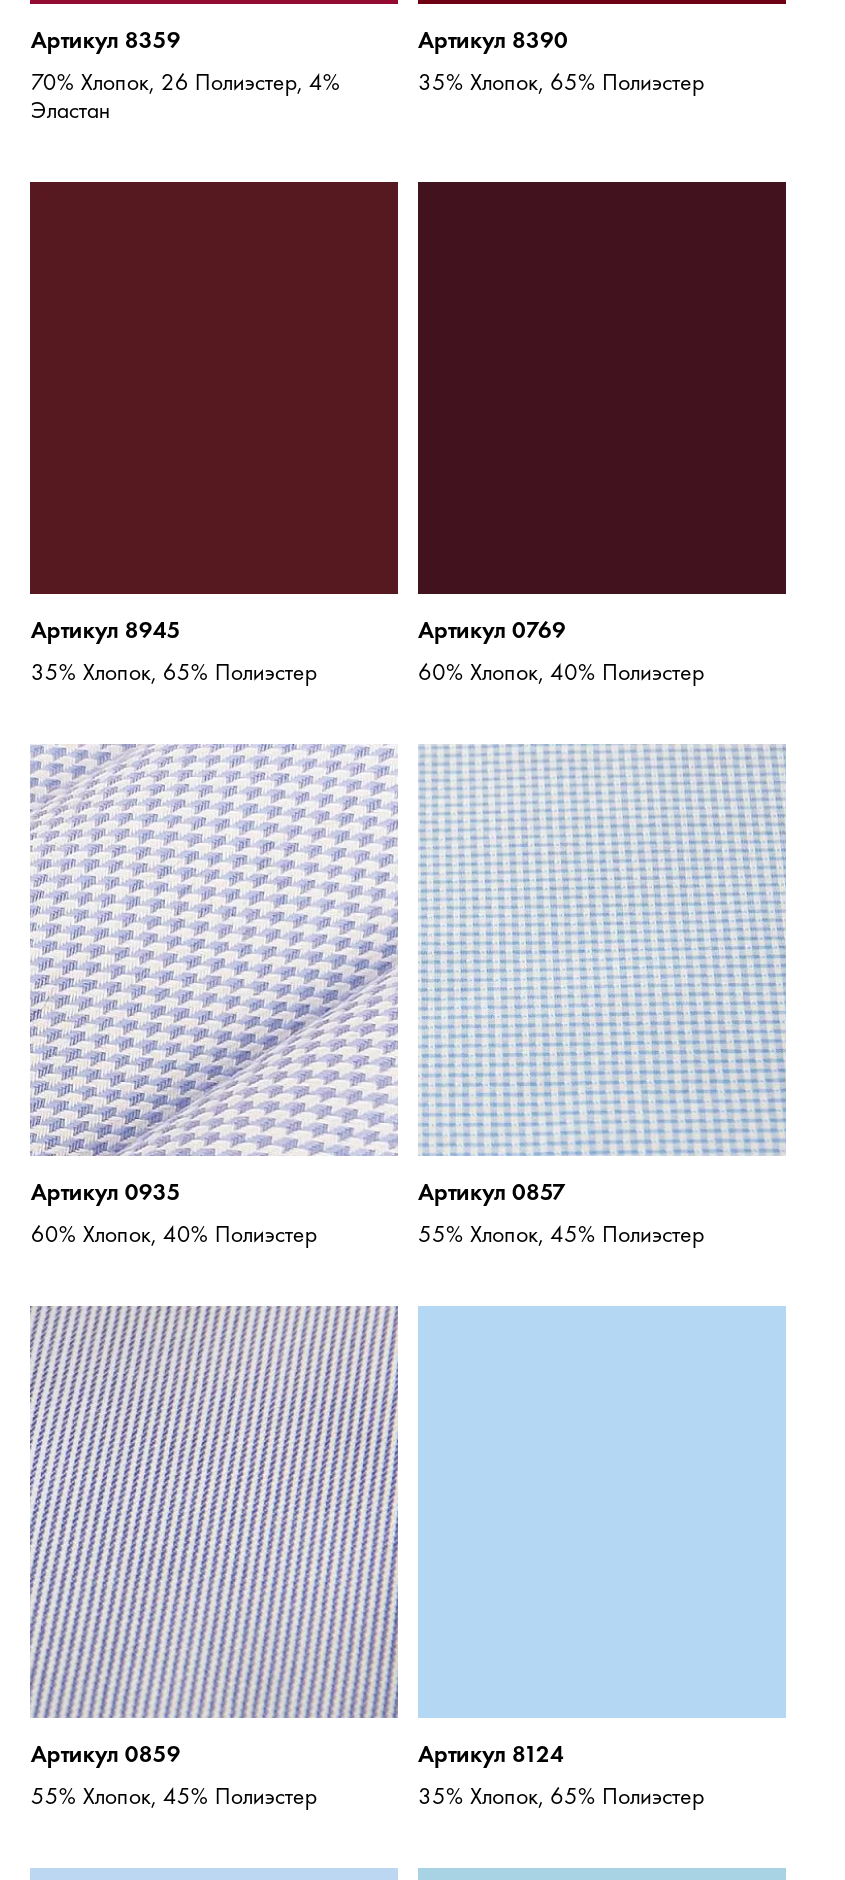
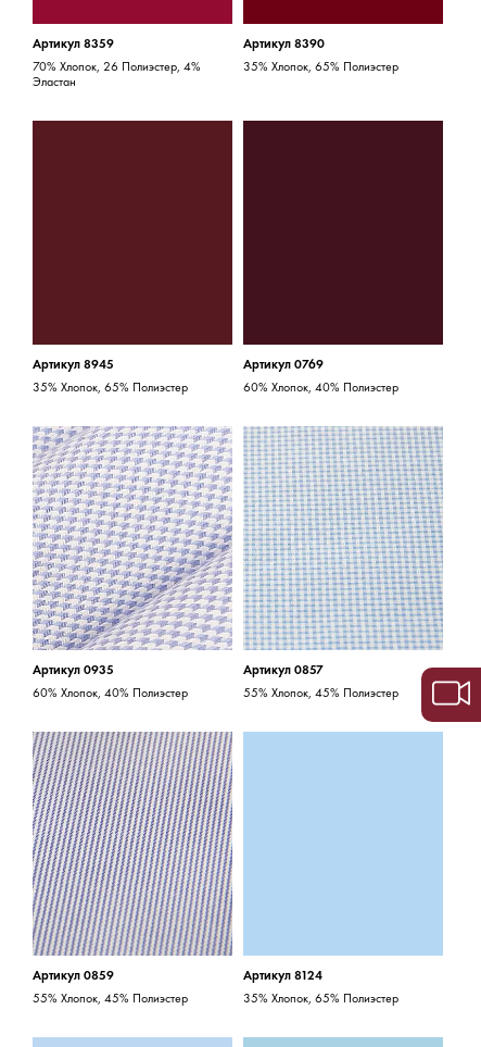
none -> [420,666,478,723] [image]

